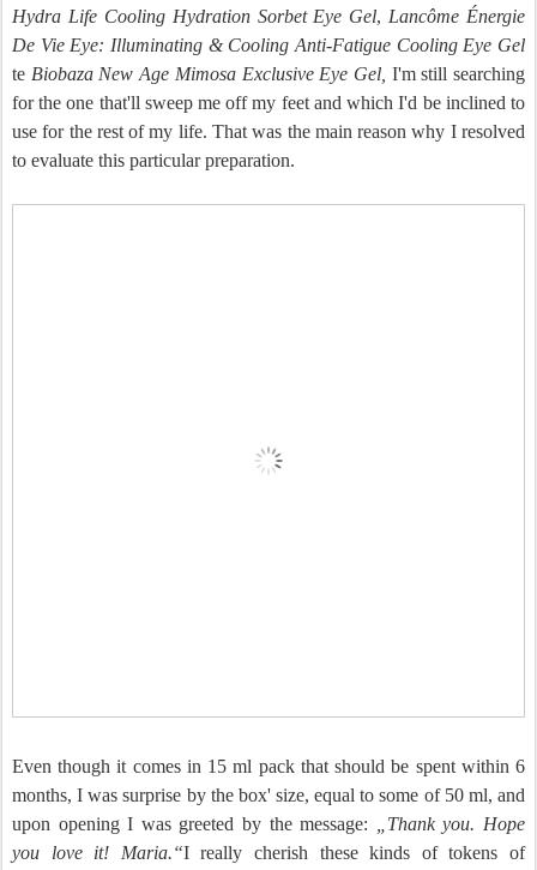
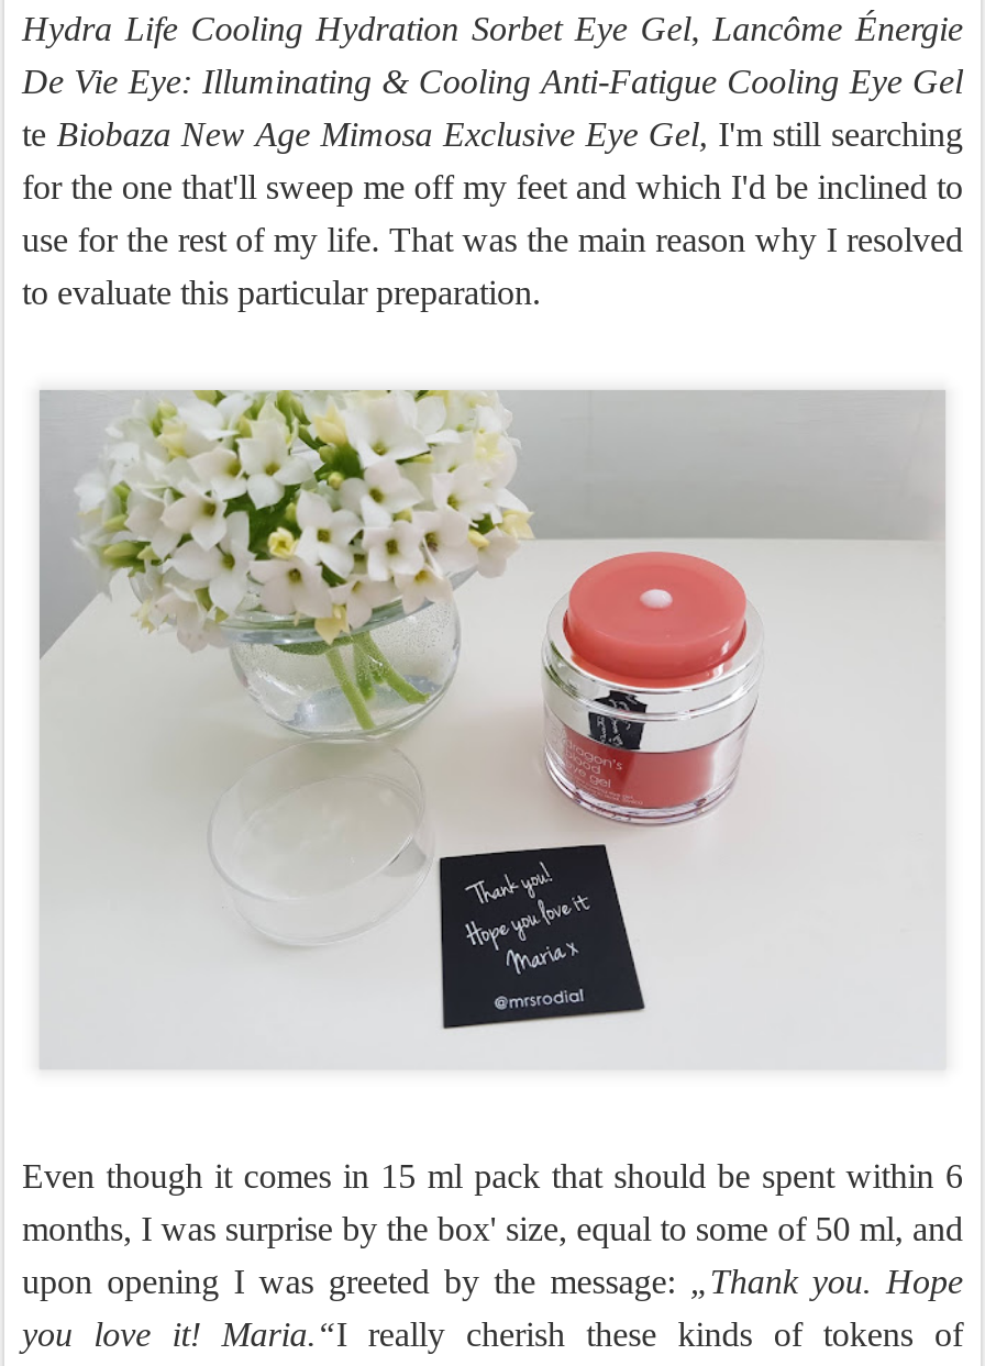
none -> [37,386,948,1069] [image]

